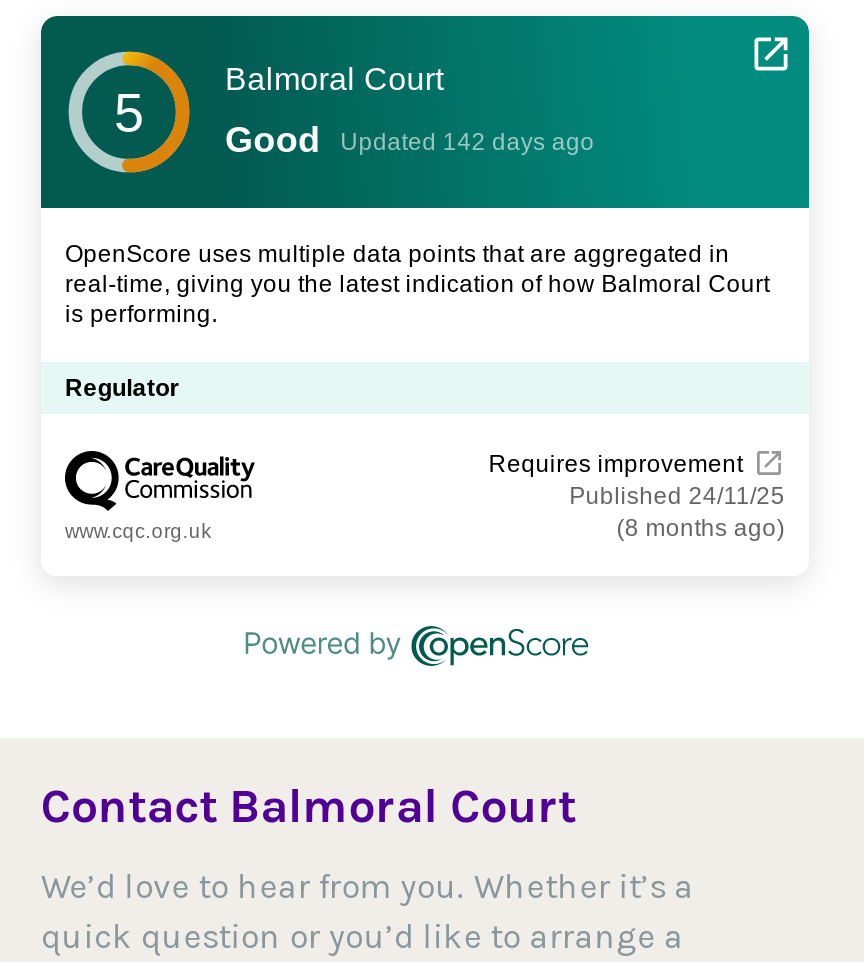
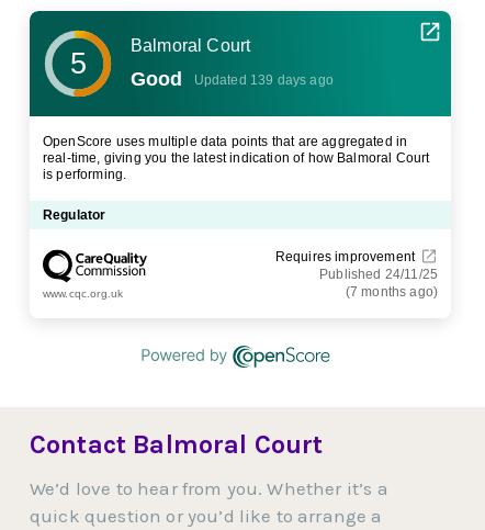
[340,128,595,156] Updated 142 days ago -> [194,72,333,88] Updated 139 days ago
[617,515,785,543] (8 months ago) -> [345,285,438,300] (7 months ago)

